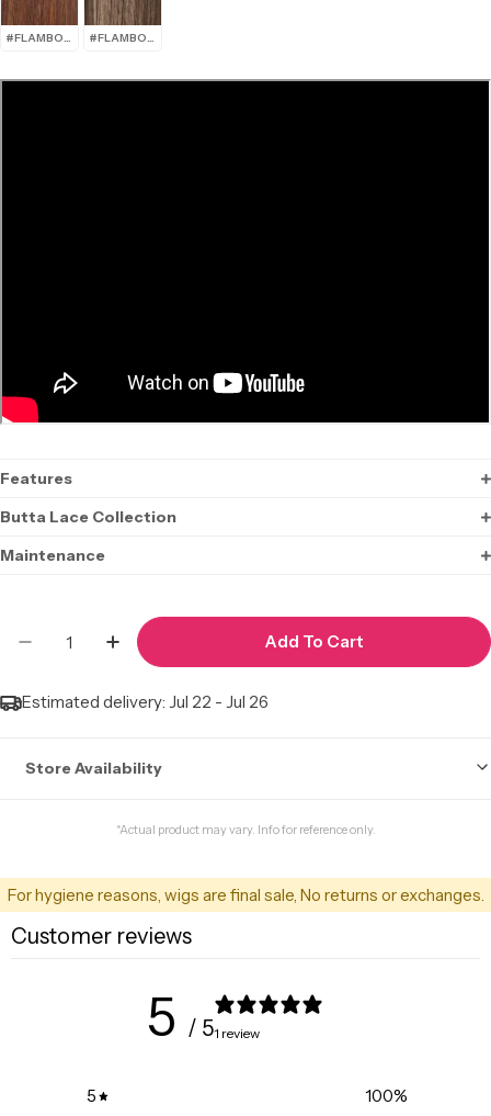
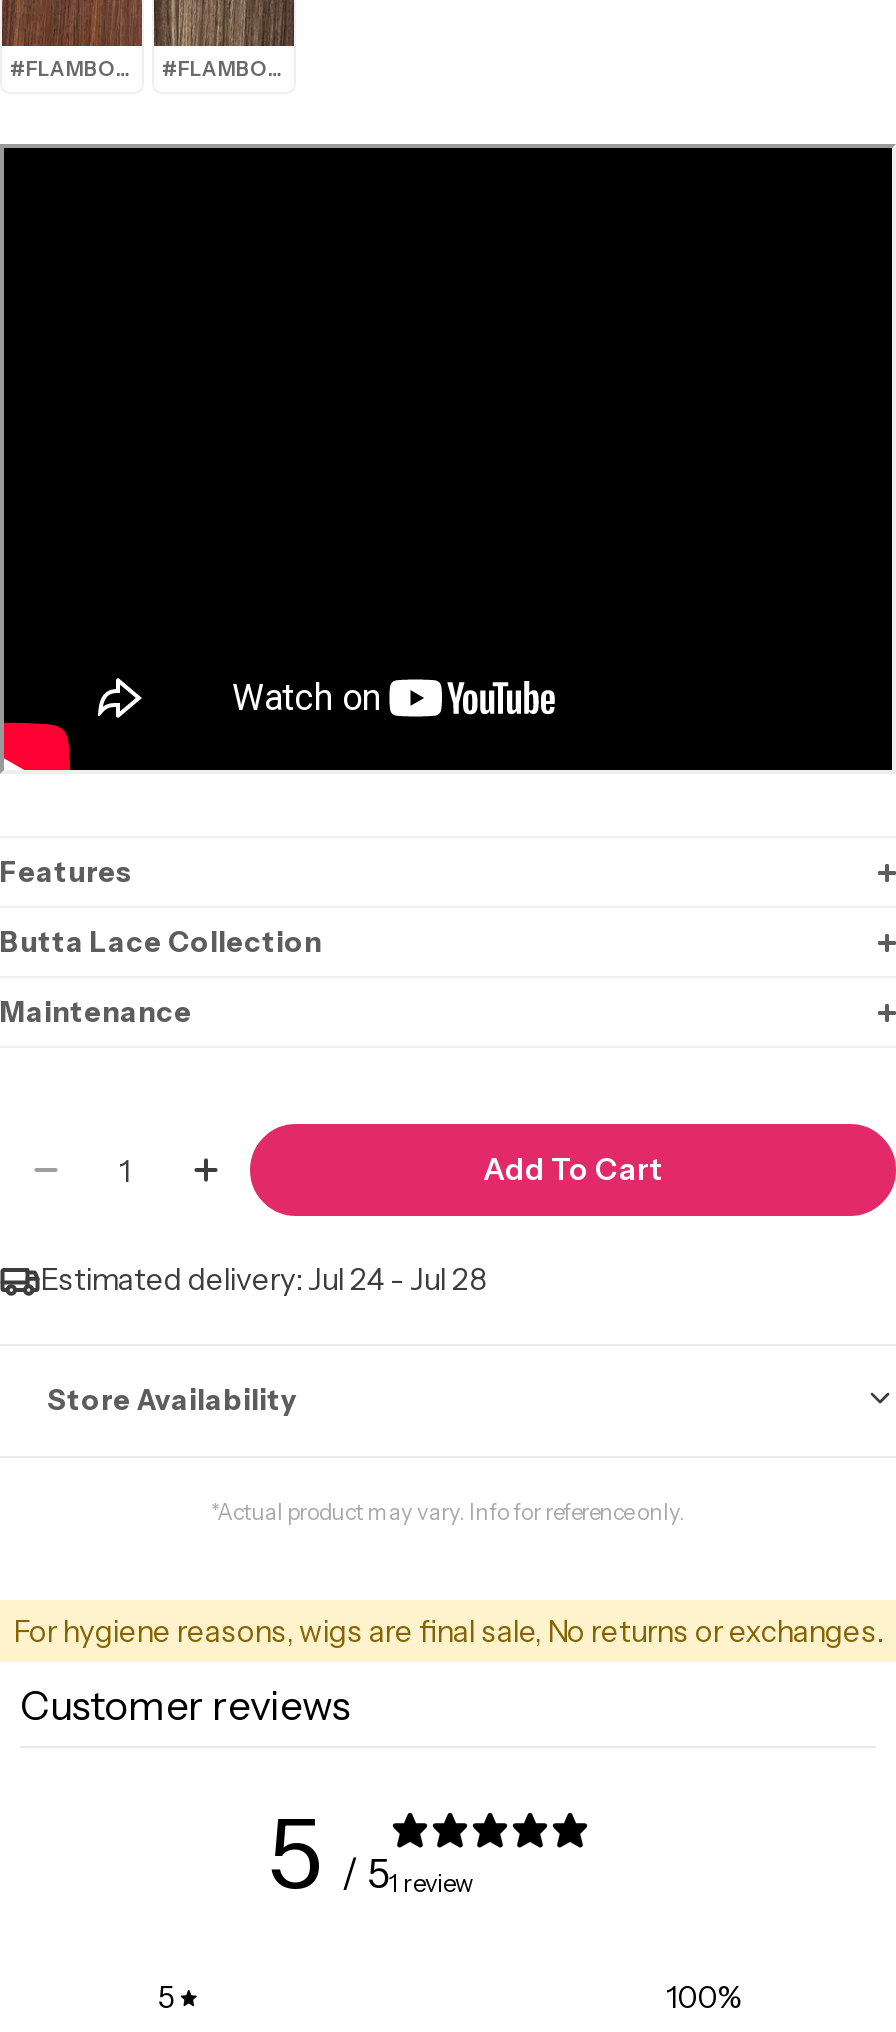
[22,691,269,712] Estimated delivery: Jul 22 - Jul 26 -> [40,1260,488,1298] Estimated delivery: Jul 24 - Jul 28

